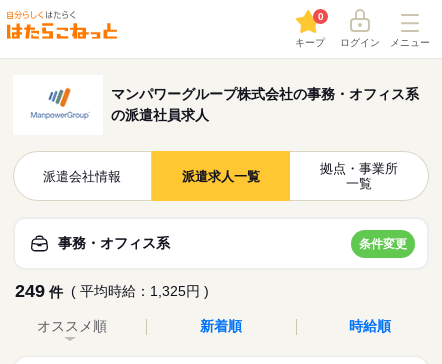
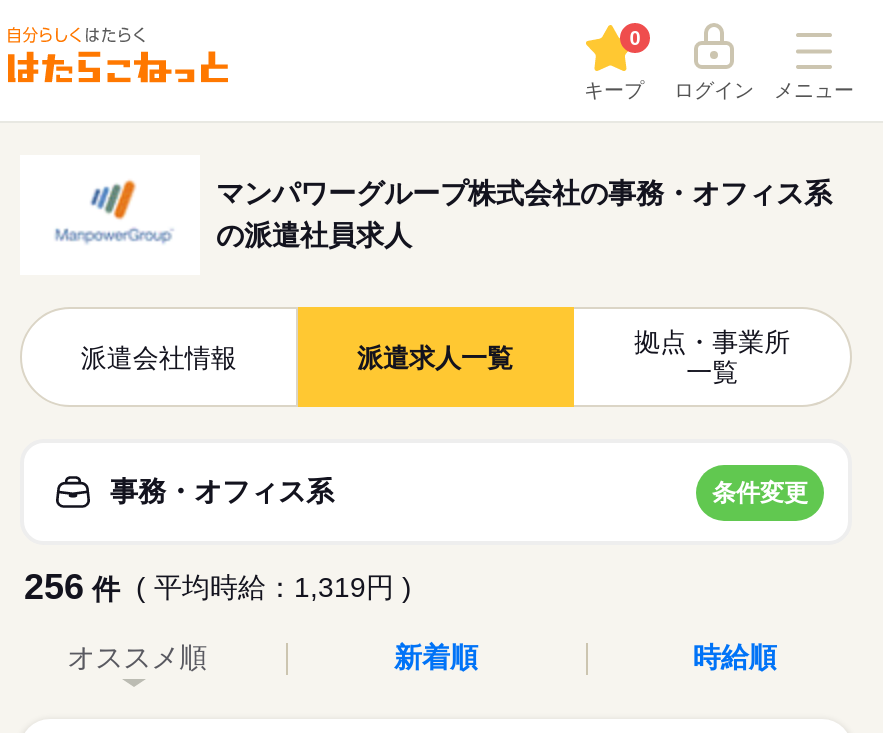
[15,281,209,301] 249件 ( 平均時給：1,325円 ) -> [24,567,412,607] 256件 ( 平均時給：1,319円 )

